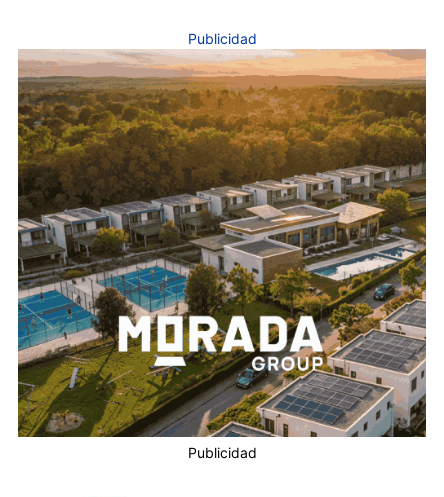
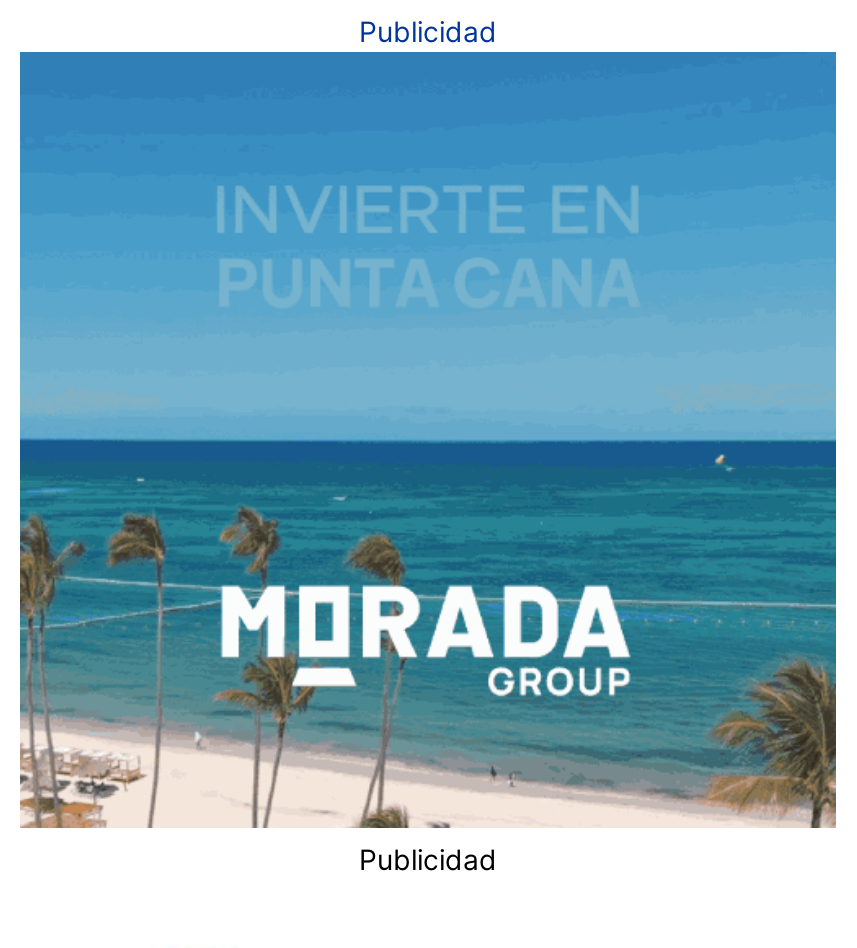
[17,48,427,438] [image] -> [18,50,838,830] [image]

